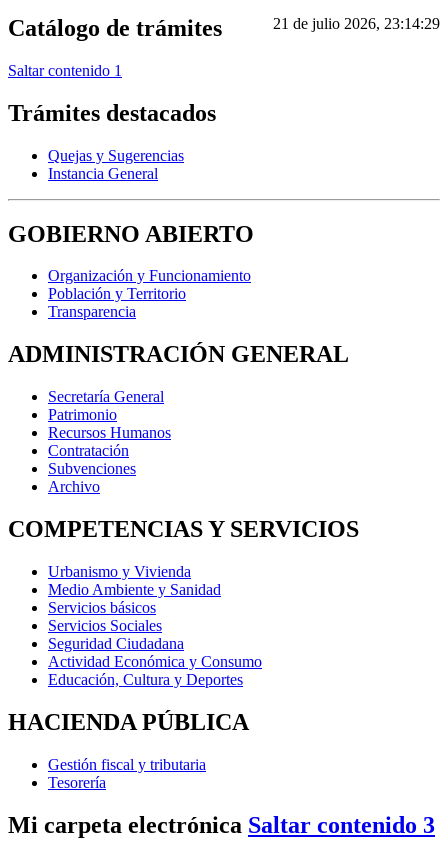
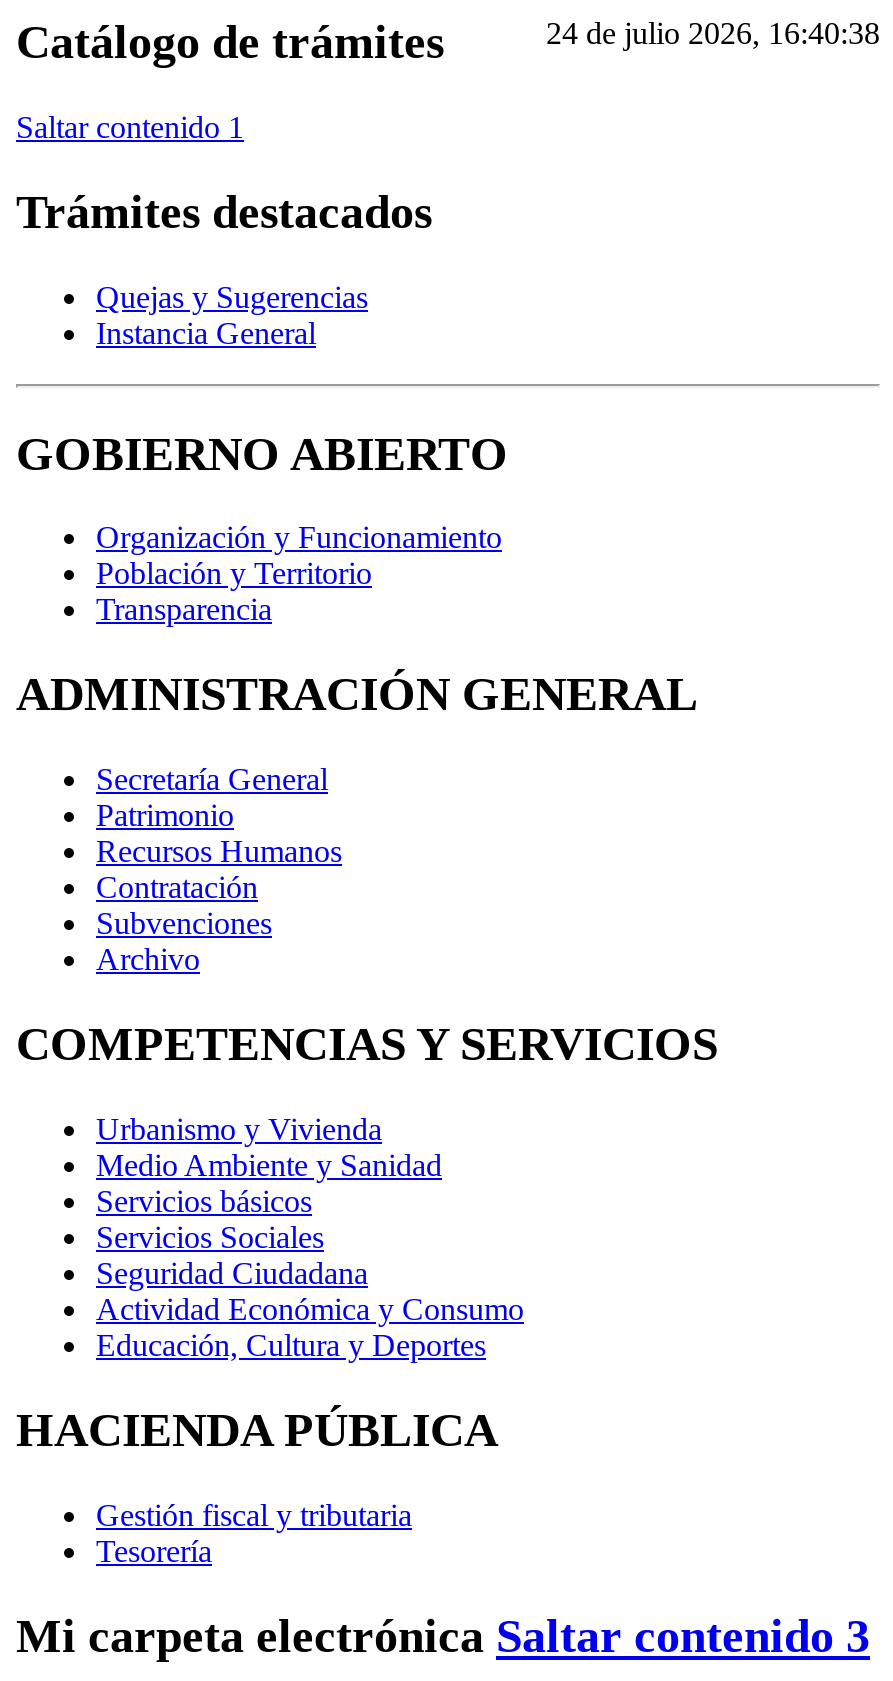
[273,15,440,32] 21 de julio 2026, 23:14:29 -> [546,16,880,50] 24 de julio 2026, 16:40:38

